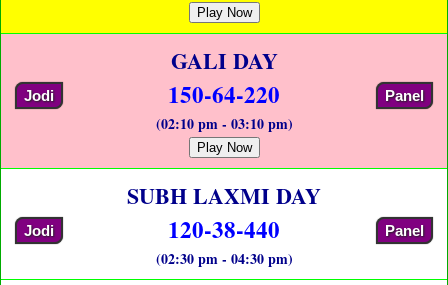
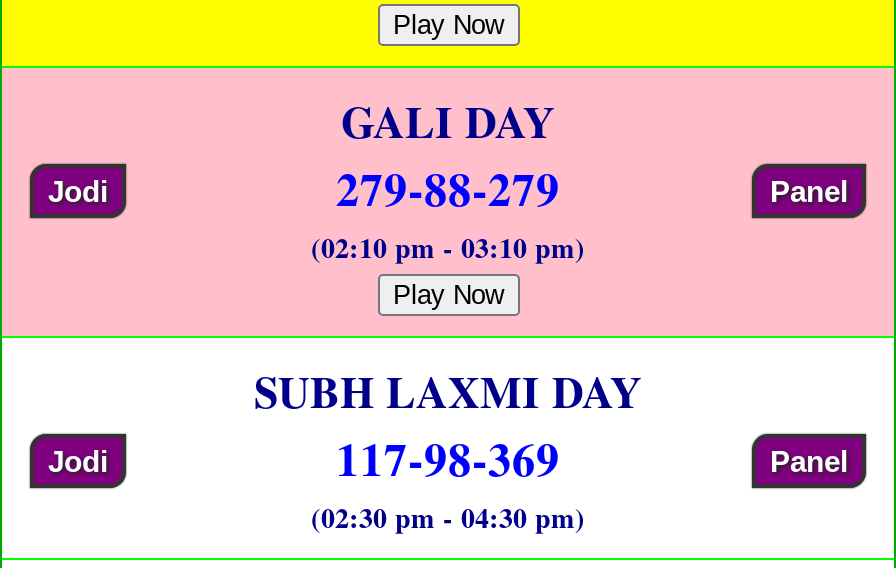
[168,77,280,111] 150-64-220 -> [336,154,560,222] 279-88-279
[168,212,280,246] 120-38-440 -> [336,424,560,492] 117-98-369

